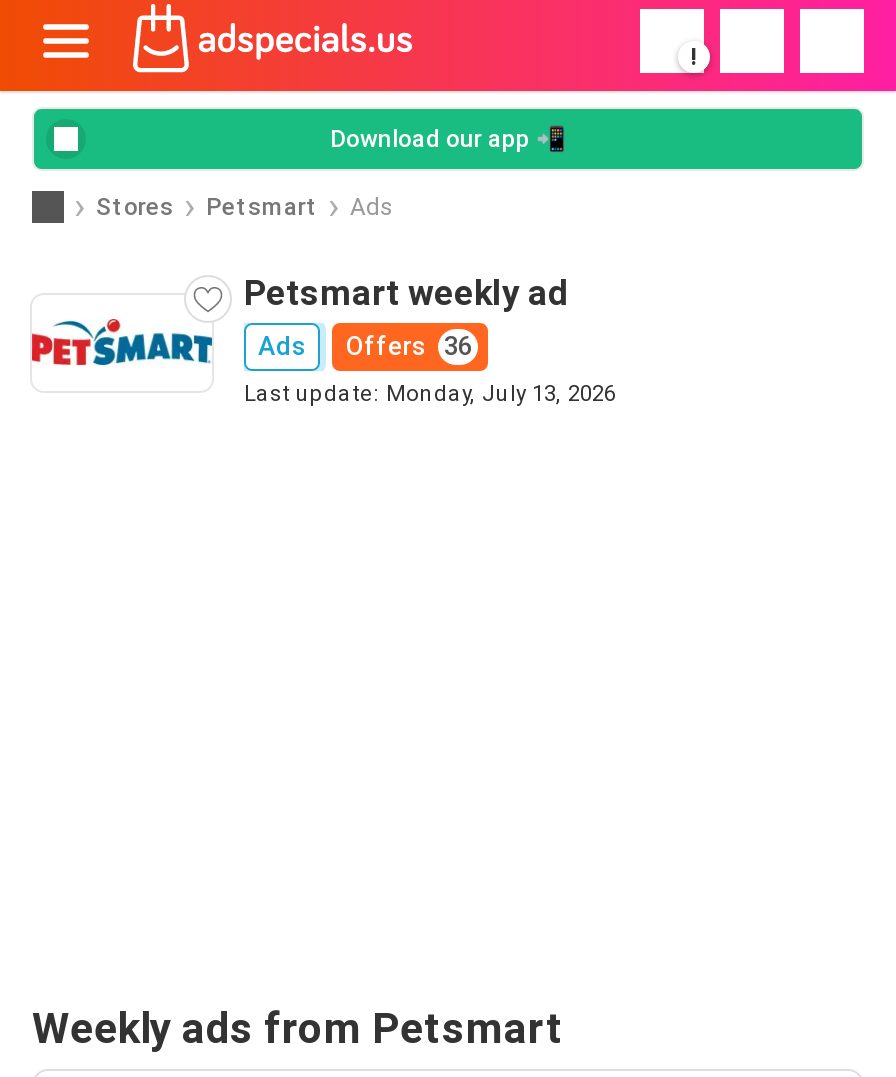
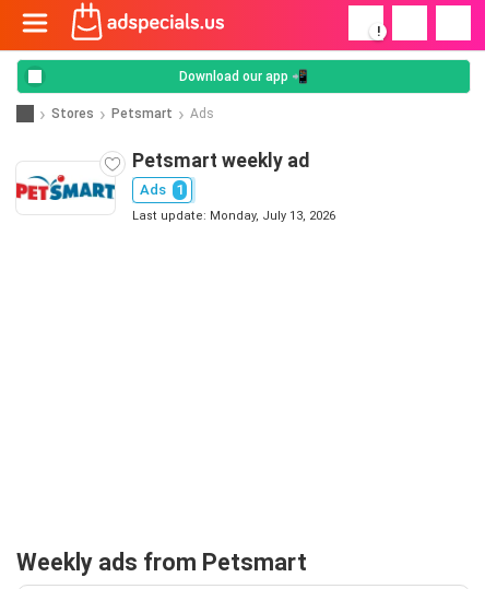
[258,331,472,361] Ads | Offers 36 -> [140,181,184,198] Ads 1

